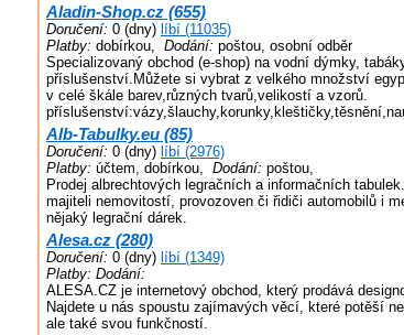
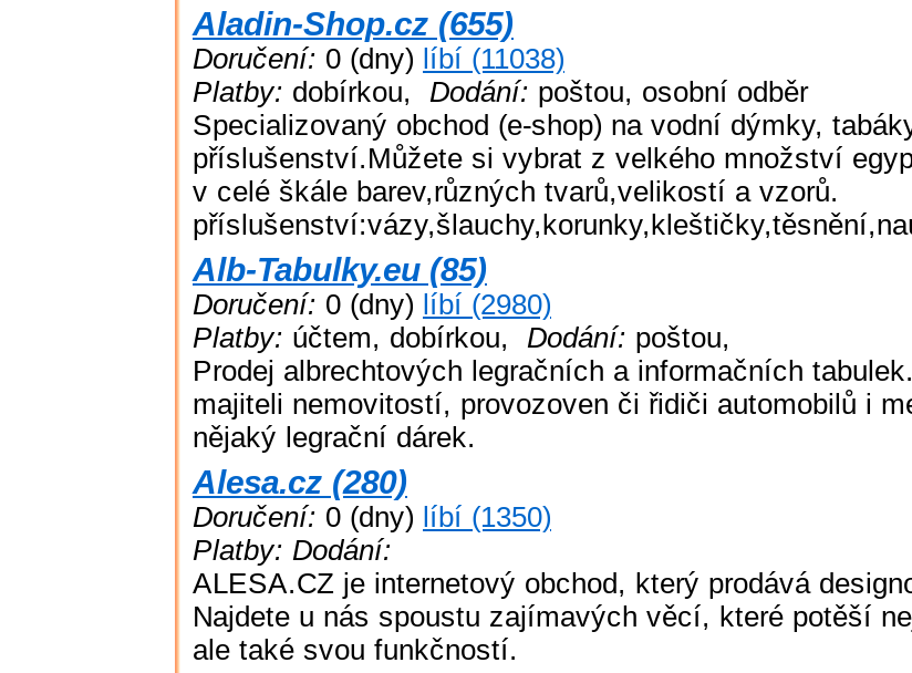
[46,21,231,37] Doručení: 0 (dny) líbí (11035) -> [193,42,564,75] Doručení: 0 (dny) líbí (11038)
[46,143,225,160] Doručení: 0 (dny) líbí (2976) -> [193,288,551,321] Doručení: 0 (dny) líbí (2980)
[46,249,225,266] Doručení: 0 (dny) líbí (1349) -> [193,500,551,534] Doručení: 0 (dny) líbí (1350)

